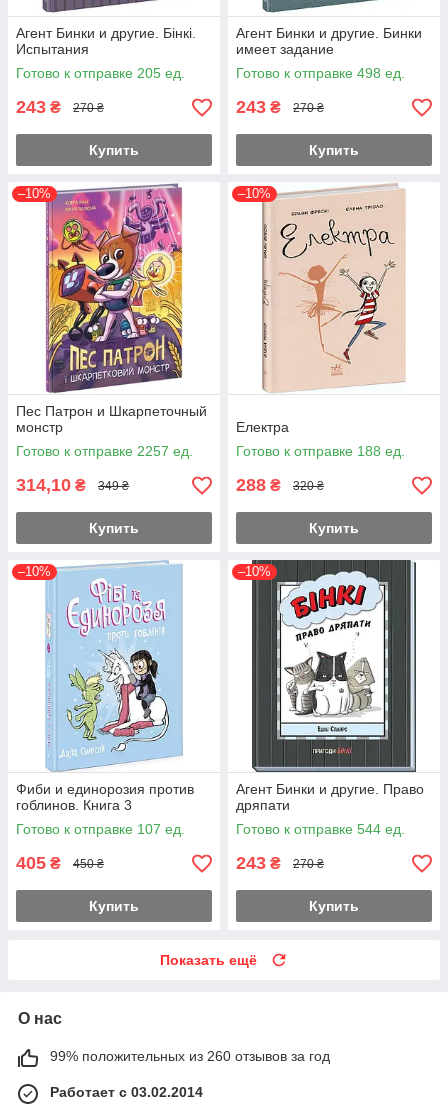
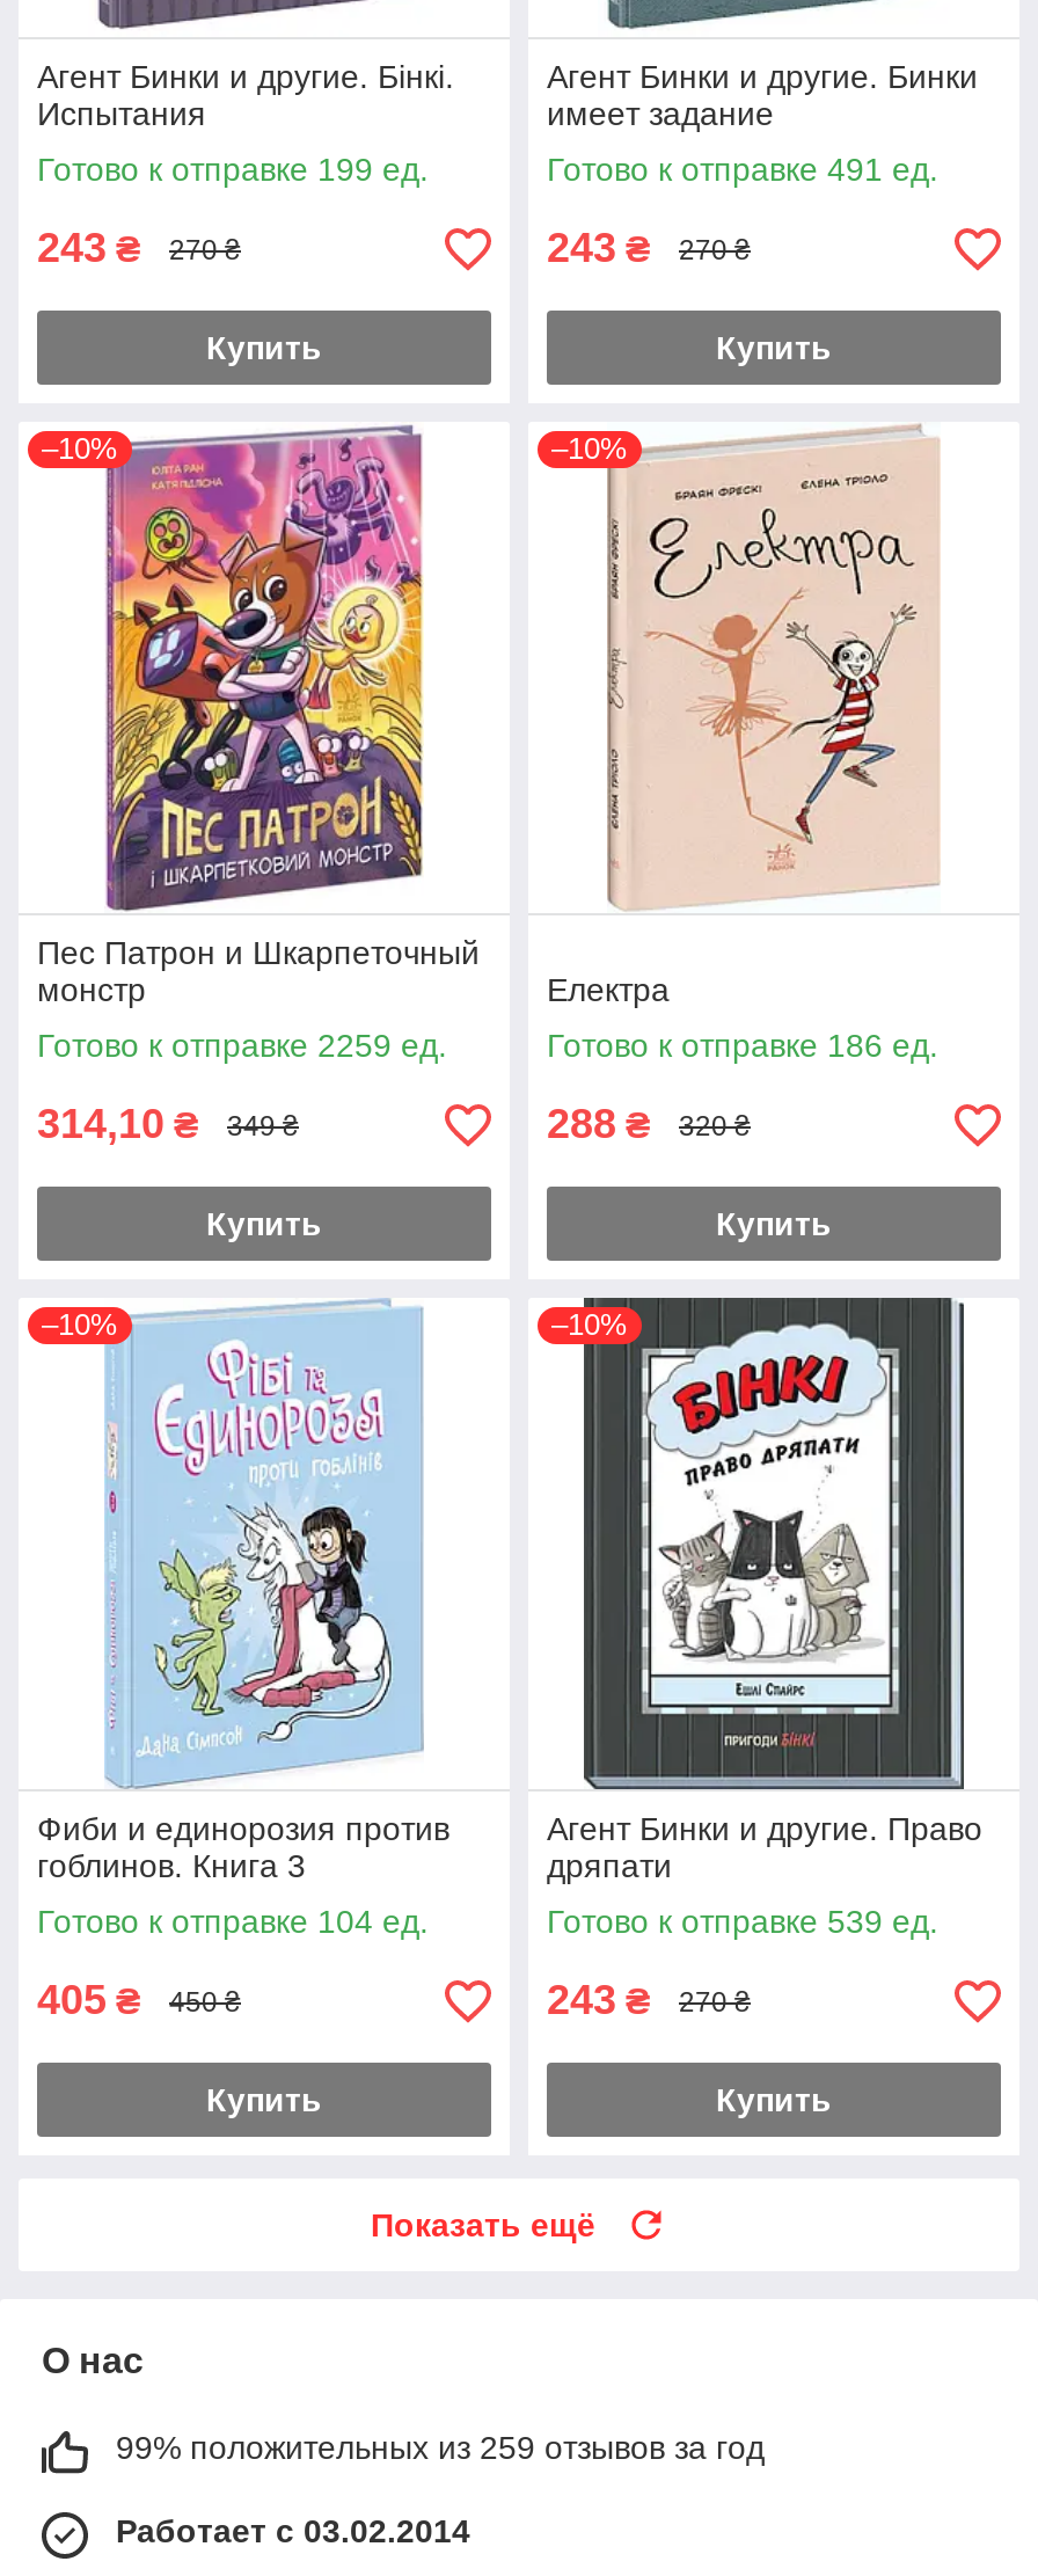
[16,65,185,81] Готово к отправке 205 ед. -> [37,152,429,189] Готово к отправке 199 ед.
[236,65,405,81] Готово к отправке 498 ед. -> [547,152,938,189] Готово к отправке 491 ед.
[16,443,193,459] Готово к отправке 2257 ед. -> [37,1028,447,1065] Готово к отправке 2259 ед.
[236,443,405,459] Готово к отправке 188 ед. -> [547,1028,938,1065] Готово к отправке 186 ед.
[16,821,185,837] Готово к отправке 107 ед. -> [37,1904,429,1941] Готово к отправке 104 ед.
[236,821,405,837] Готово к отправке 544 ед. -> [547,1904,938,1941] Готово к отправке 539 ед.
[50,1048,330,1064] 99% положительных из 260 отзывов за год -> [116,2430,765,2467] 99% положительных из 259 отзывов за год

